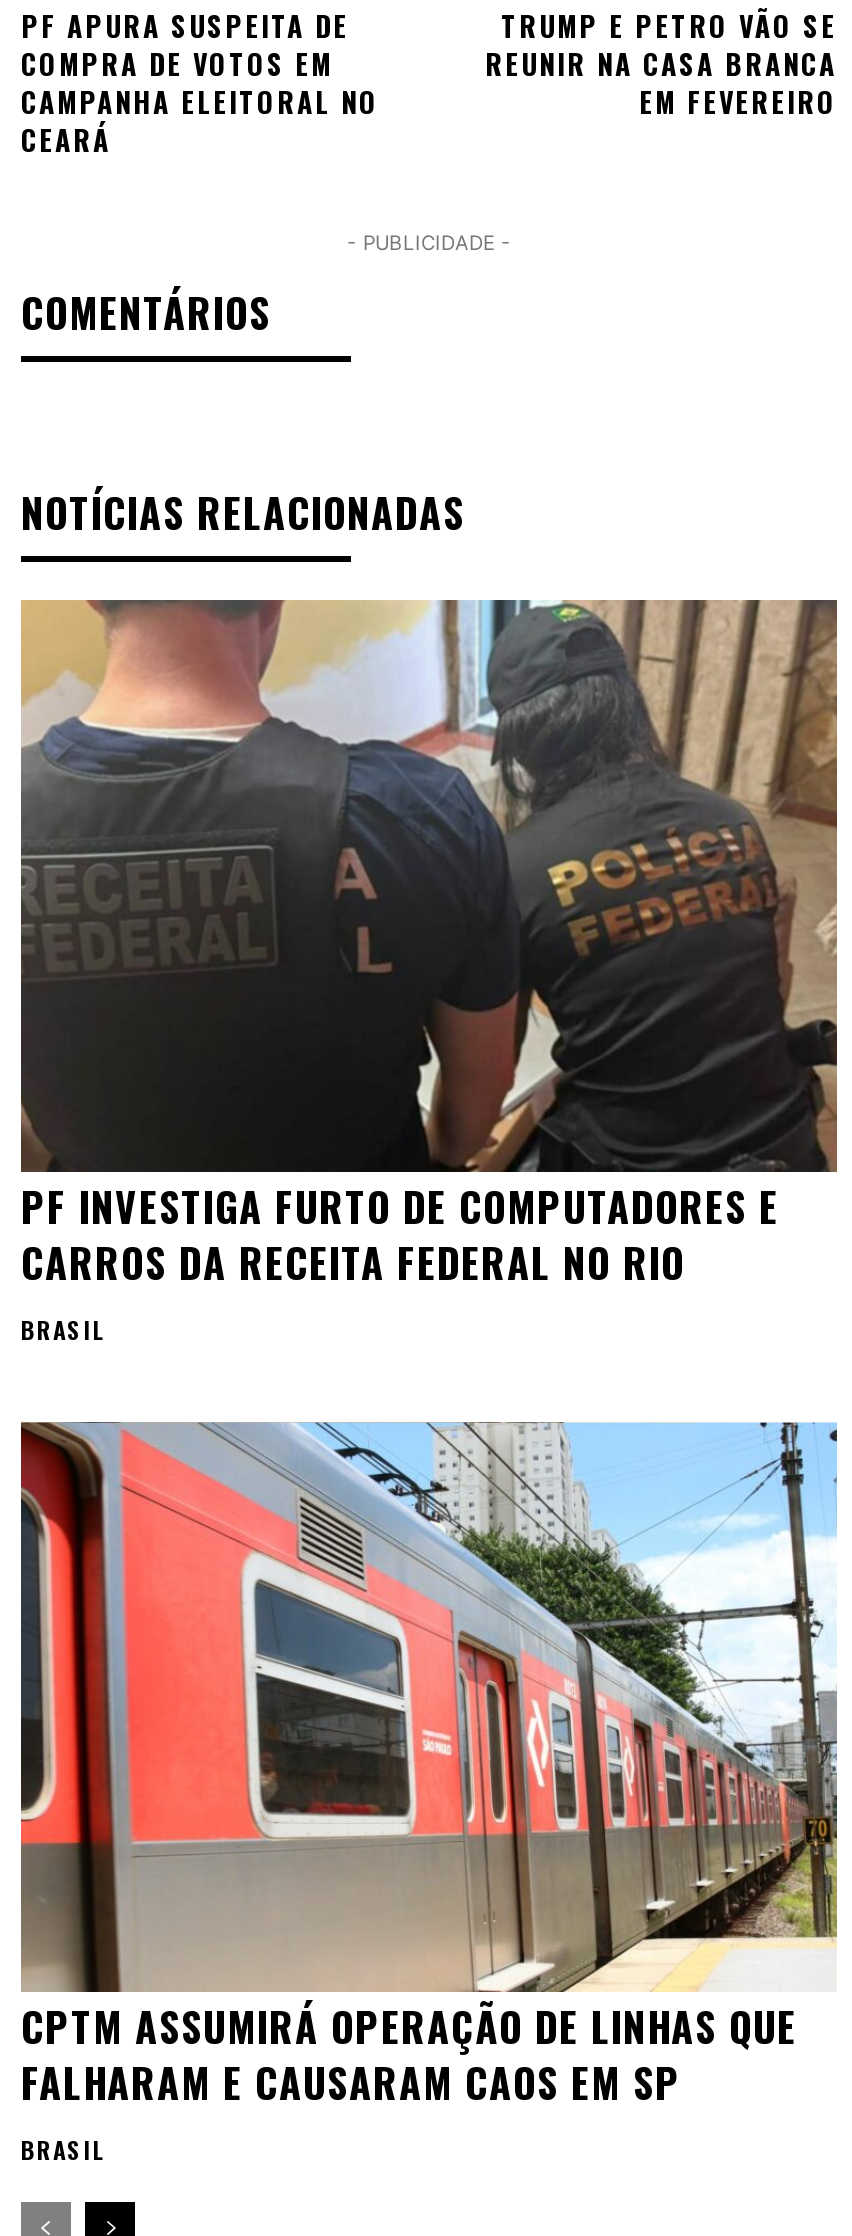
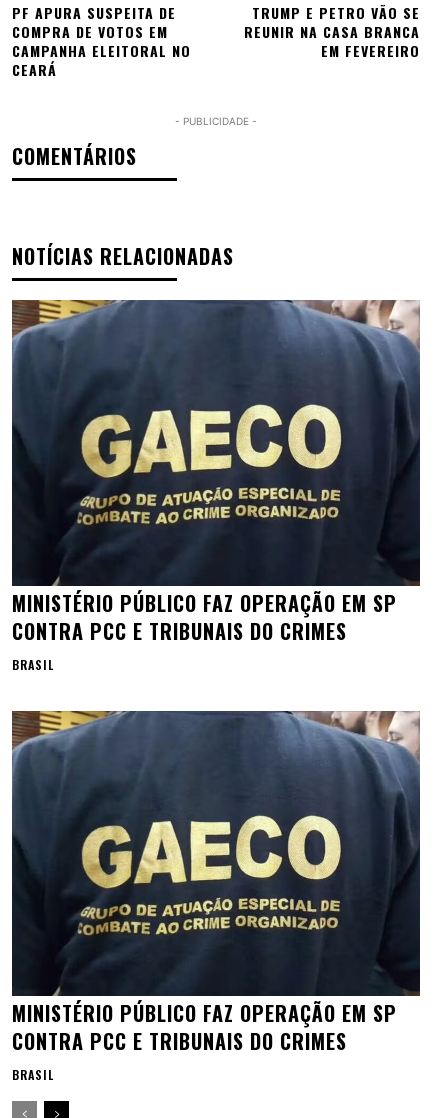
[19,598,839,1292] [image] | PF INVESTIGA FURTO DE COMPUTADORES E | CARROS DA RECEITA FEDERAL NO RIO -> [11,299,421,646] [image] | MINISTÉRIO PÚBLICO FAZ OPERAÇÃO EM SP | CONTRA PCC E TRIBUNAIS DO CRIMES
[19,1422,839,2113] [image] | CPTM ASSUMIRÁ OPERAÇÃO DE LINHAS QUE | FALHARAM E CAUSARAM CAOS EM SP -> [11,710,421,1056] [image] | MINISTÉRIO PÚBLICO FAZ OPERAÇÃO EM SP | CONTRA PCC E TRIBUNAIS DO CRIMES

